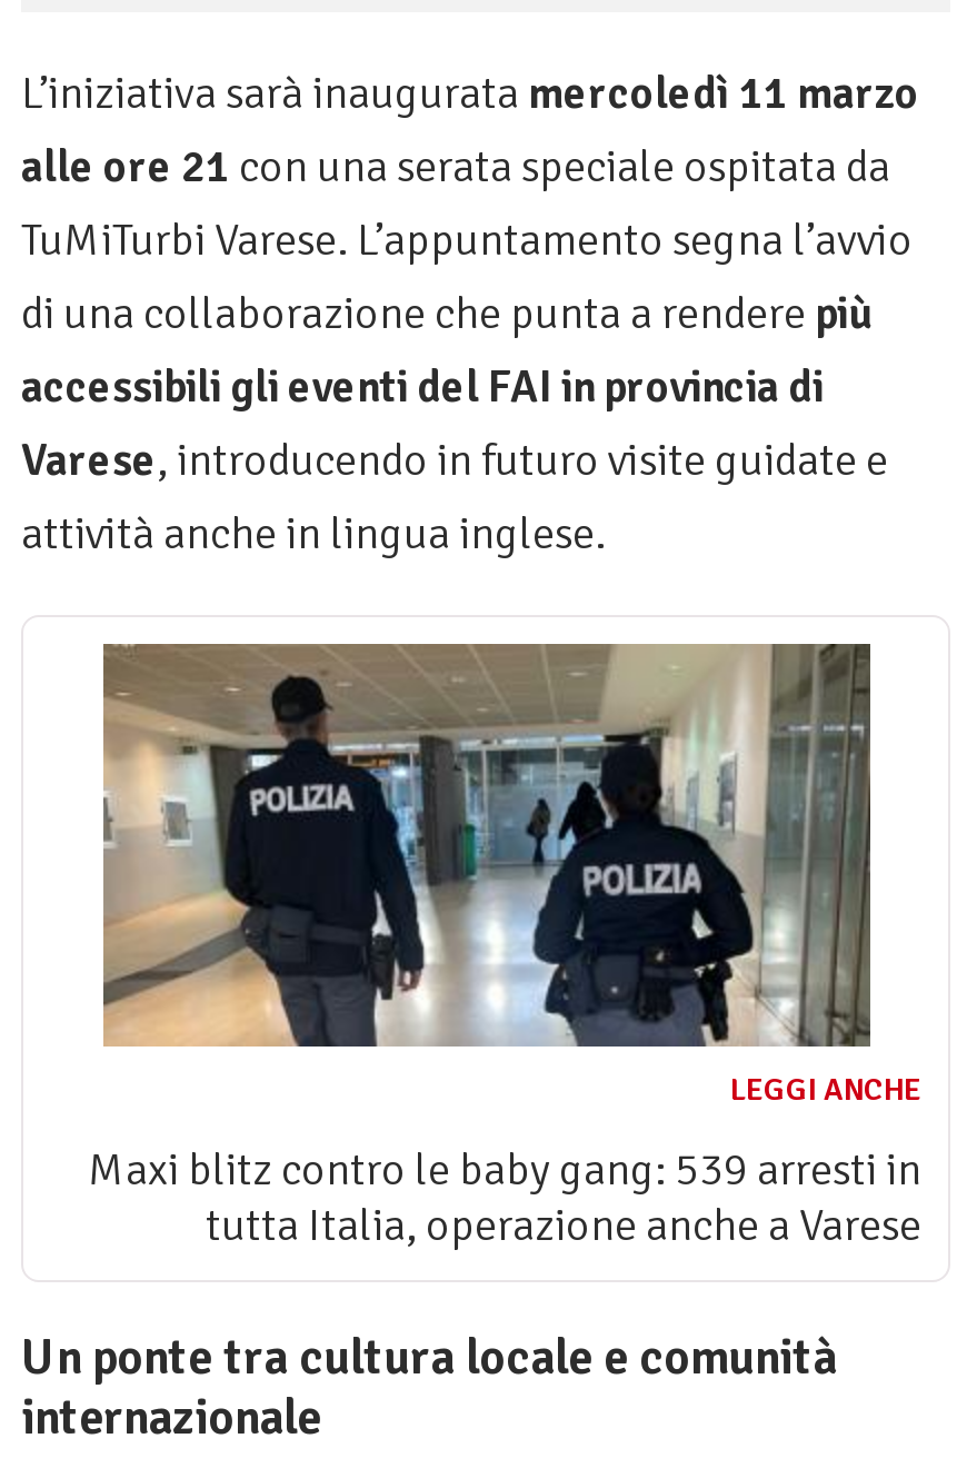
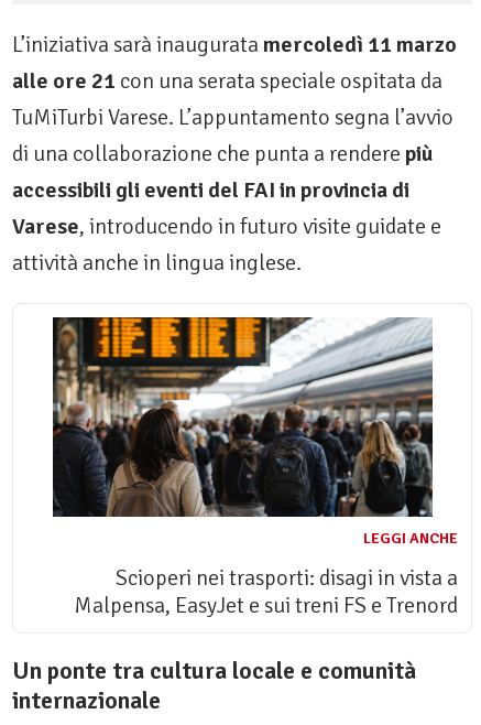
[101,642,873,1047] [image] -> [52,316,433,518] [image]
[88,1142,921,1254] Maxi blitz contro le baby gang: 539 arresti in | tutta Italia, operazione anche a Varese -> [74,564,458,619] Scioperi nei trasporti: disagi in vista a | Malpensa, EasyJet e sui treni FS e Trenord

